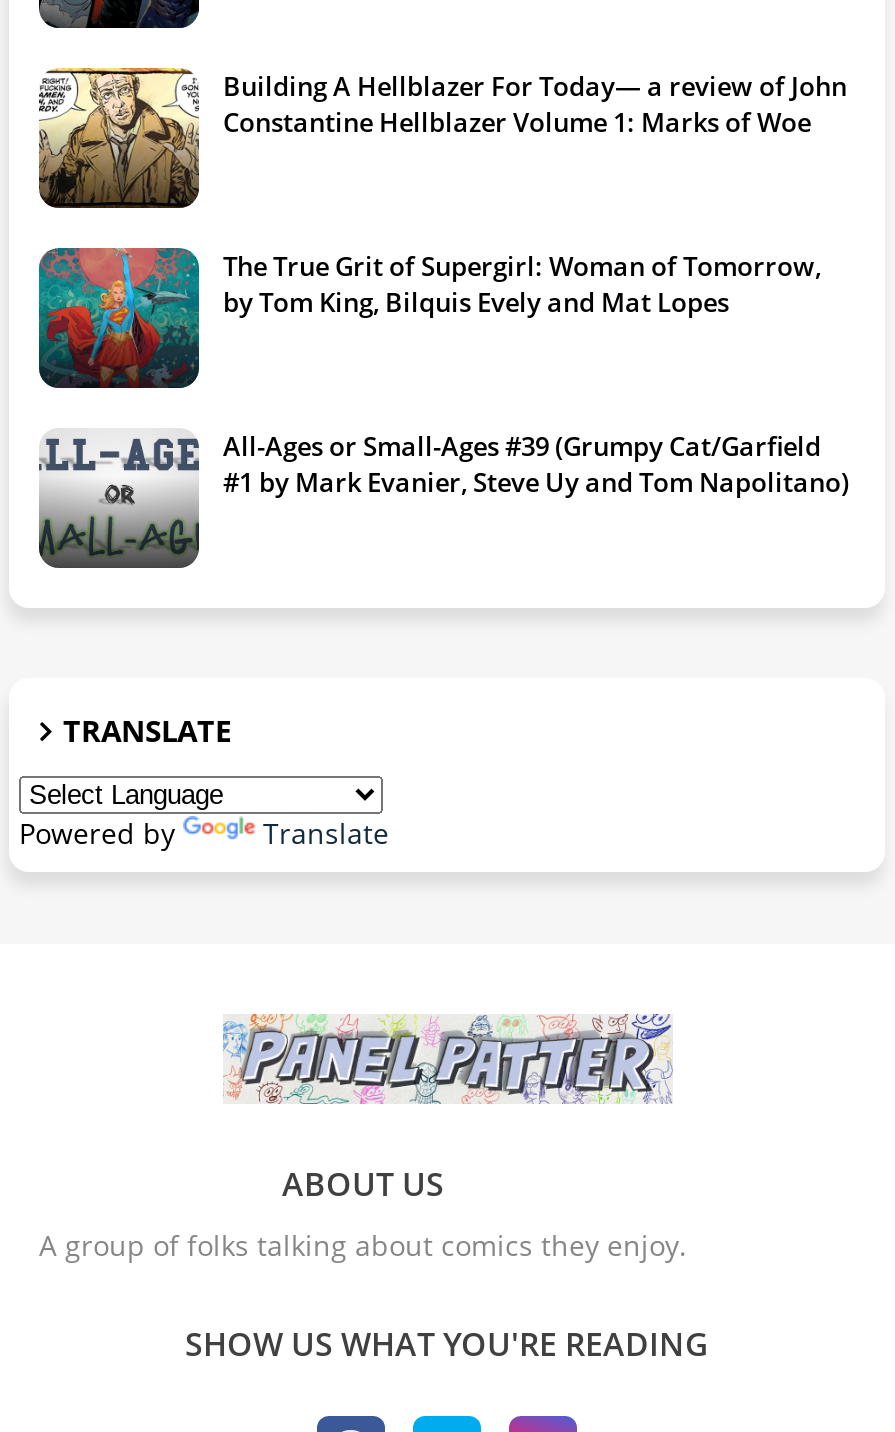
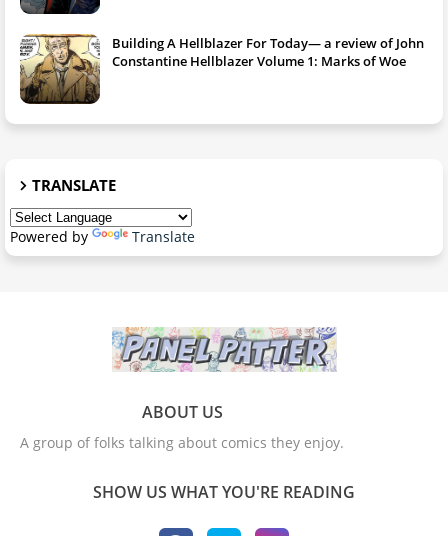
[37,246,821,388] [image] | The True Grit of Supergirl: Woman of Tomorrow, | by Tom King, Bilquis Evely and Mat Lopes -> none
[39,429,849,568] [image] | All-Ages or Small-Ages #39 (Grumpy Cat/Garfield | #1 by Mark Evanier, Steve Uy and Tom Napolitano) -> none

